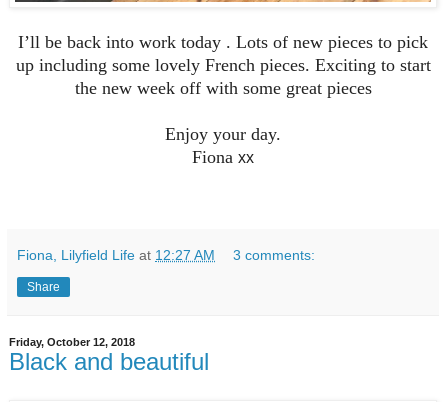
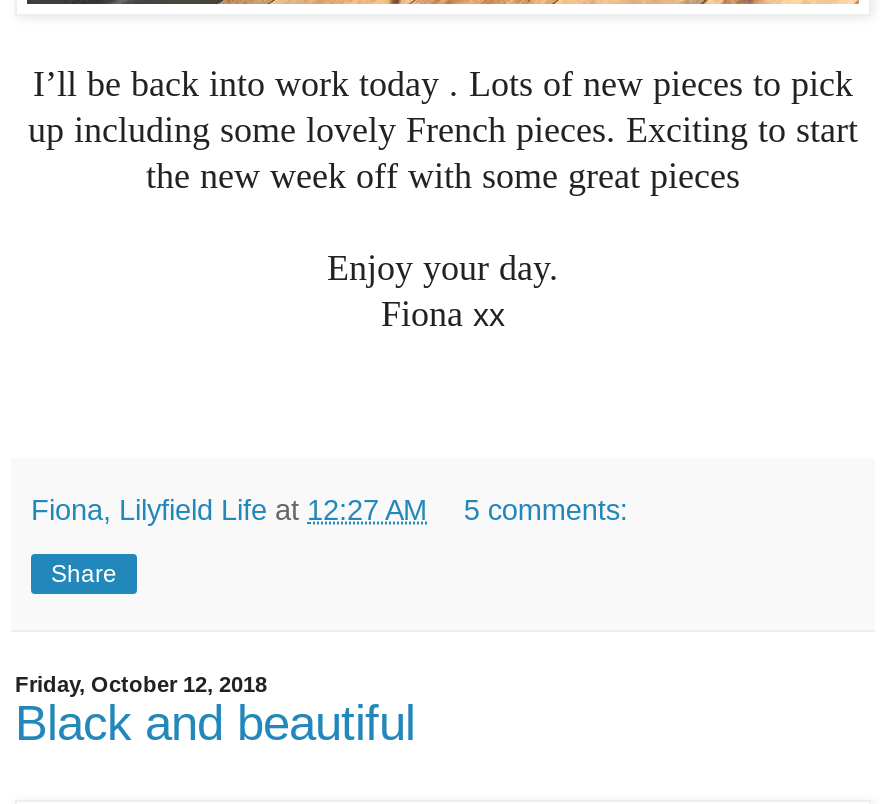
[17,247,315,263] Fiona, Lilyfield Life at 12:27 AM 3 comments: -> [31,494,628,526] Fiona, Lilyfield Life at 12:27 AM 5 comments:

